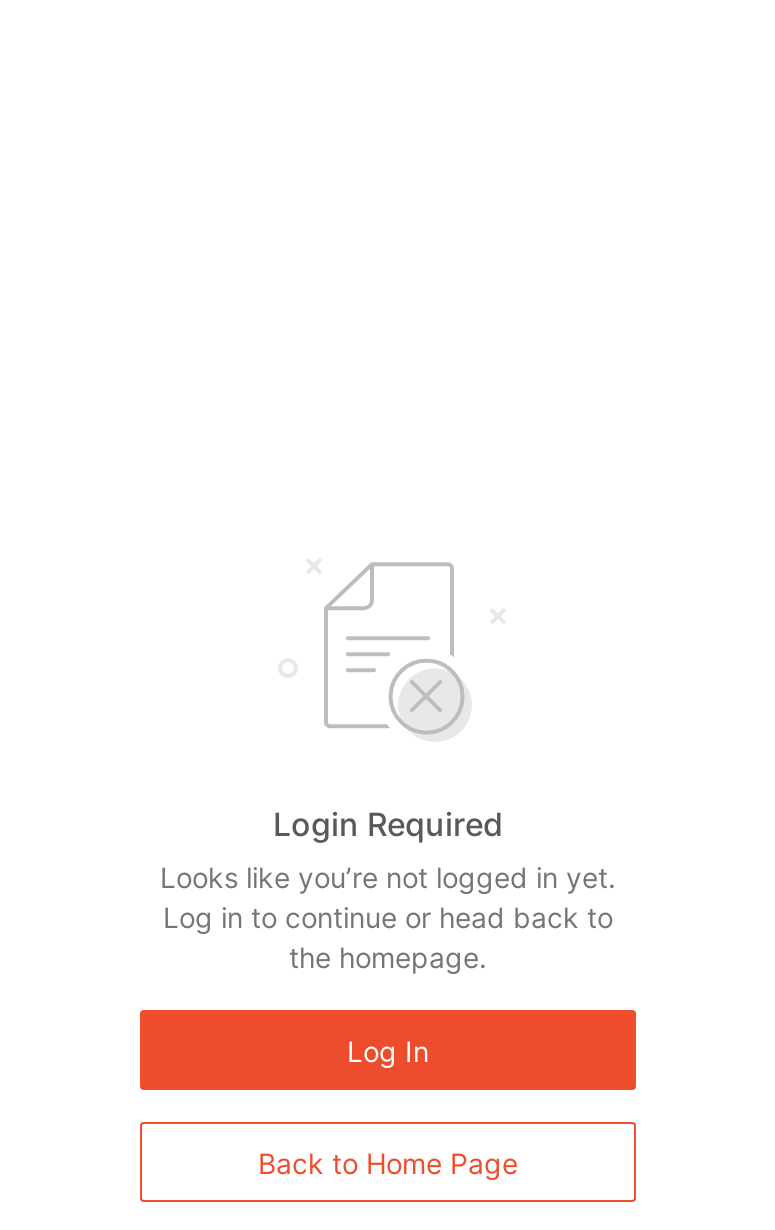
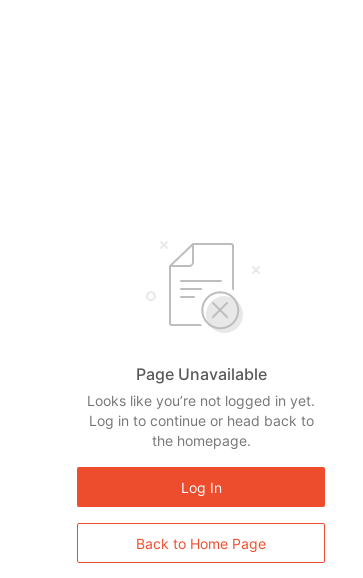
[273,804,503,844] Login Required -> [135,364,266,384] Page Unavailable

